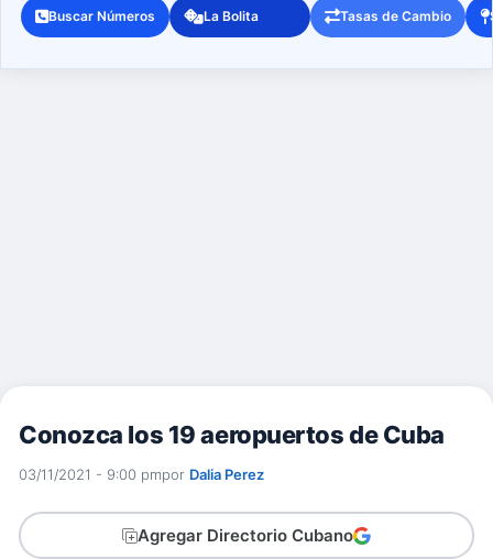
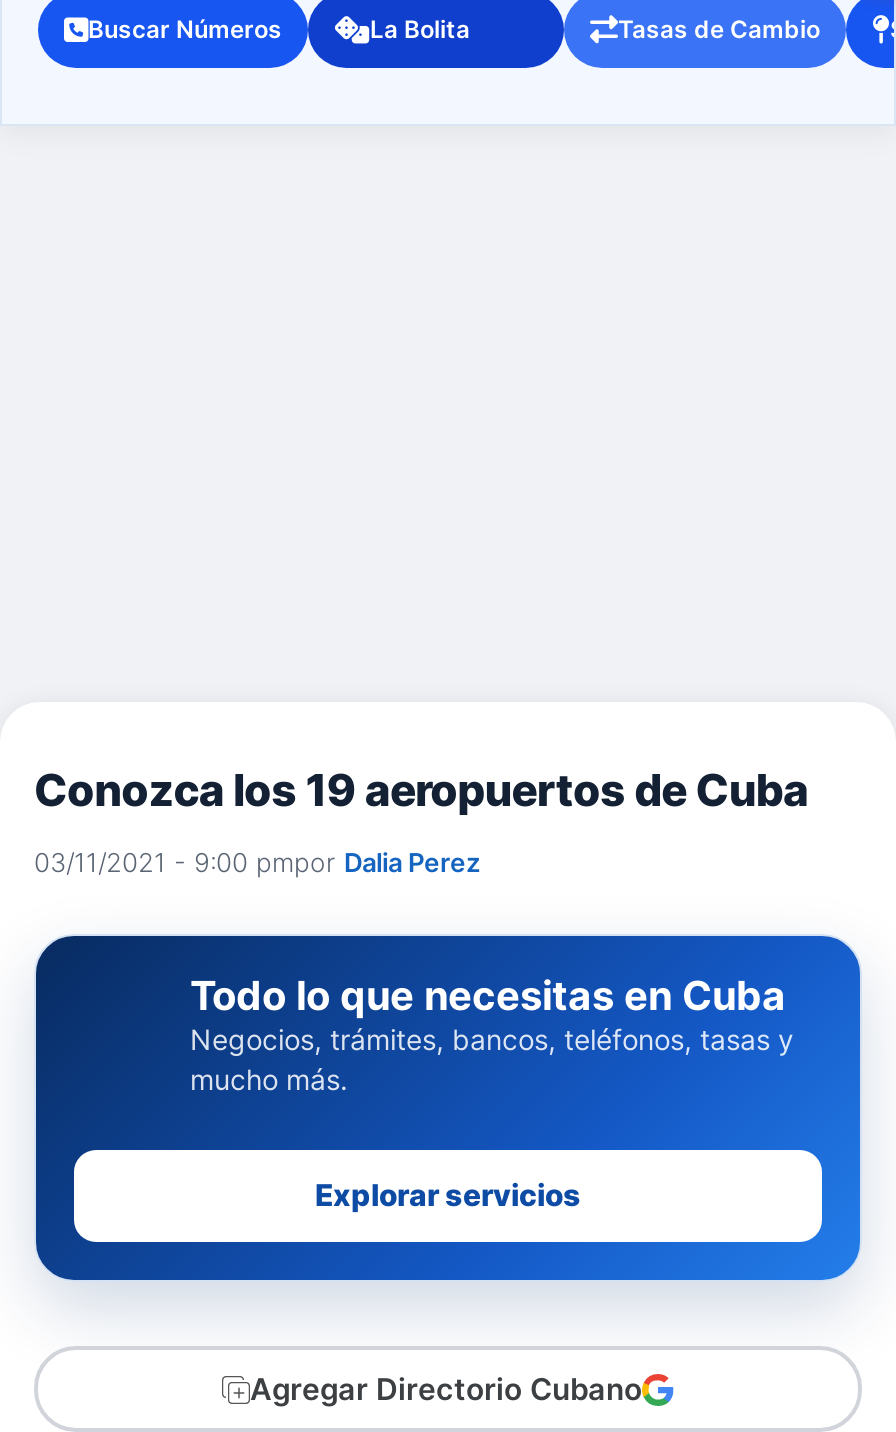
none -> [32,934,864,1282] [image] | Todo lo que necesitas en Cuba | Negocios, trámites, bancos, teléfonos, tasas y | mucho más. | Explorar servicios

